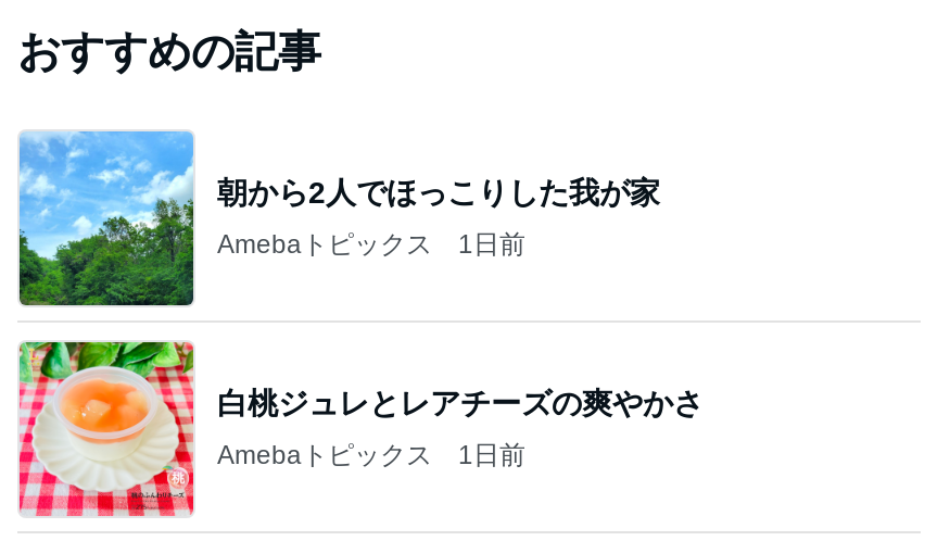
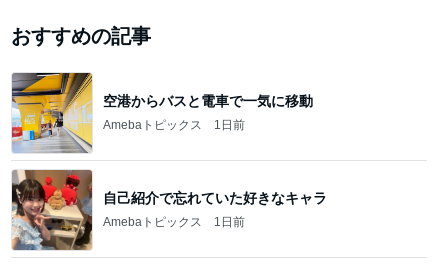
[17,129,660,307] [image] | 朝から2人でほっこりした我が家 -> [11,72,313,154] [image] | 空港からバスと電車で一気に移動
[17,340,704,518] [image] | 白桃ジュレとレアチーズの爽やかさ -> [11,169,327,251] [image] | 自己紹介で忘れていた好きなキャラ

